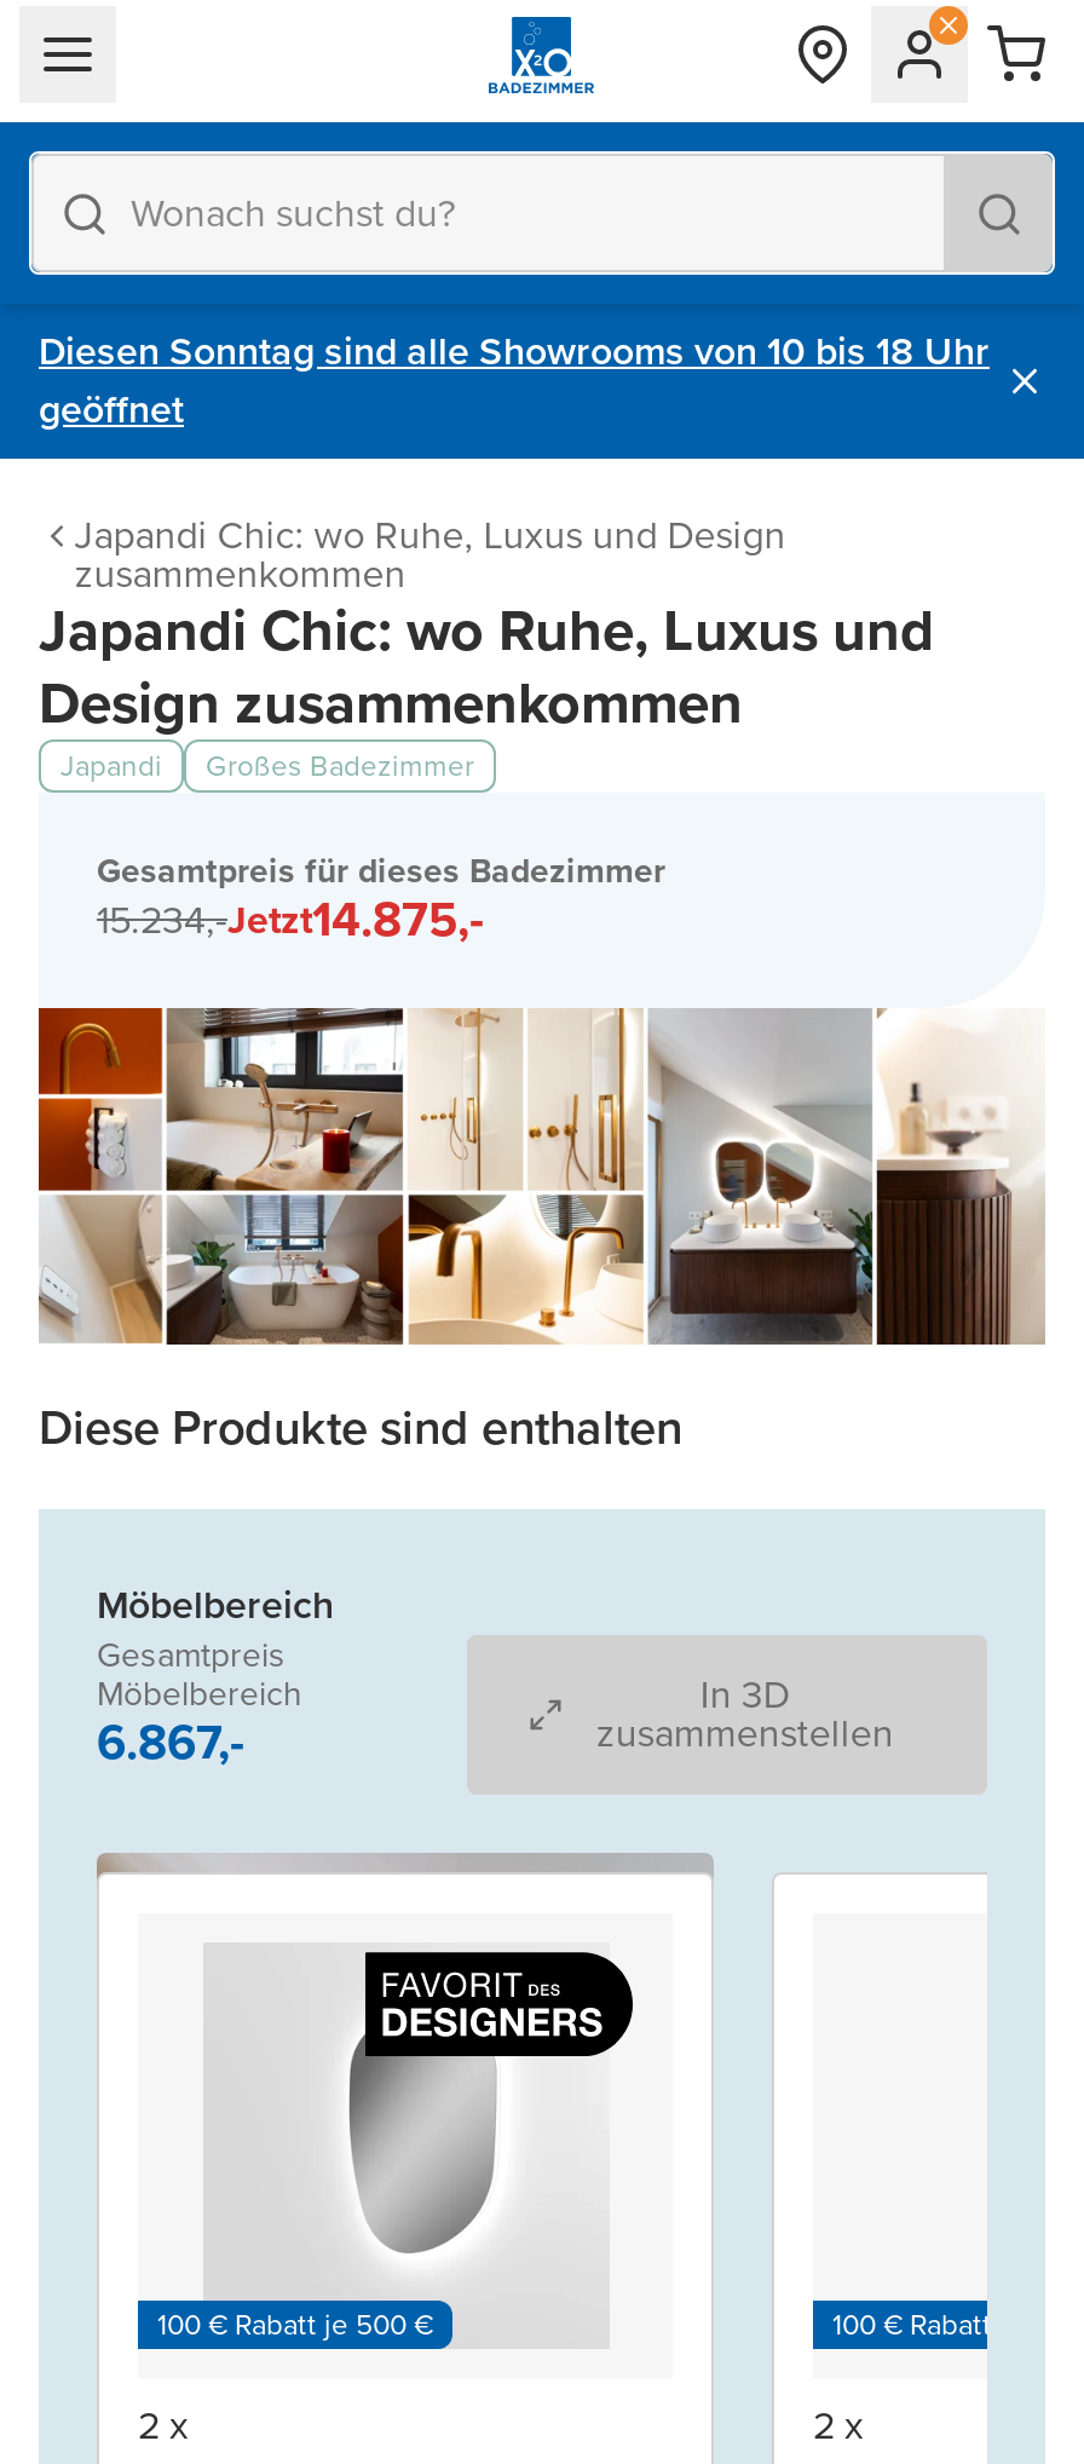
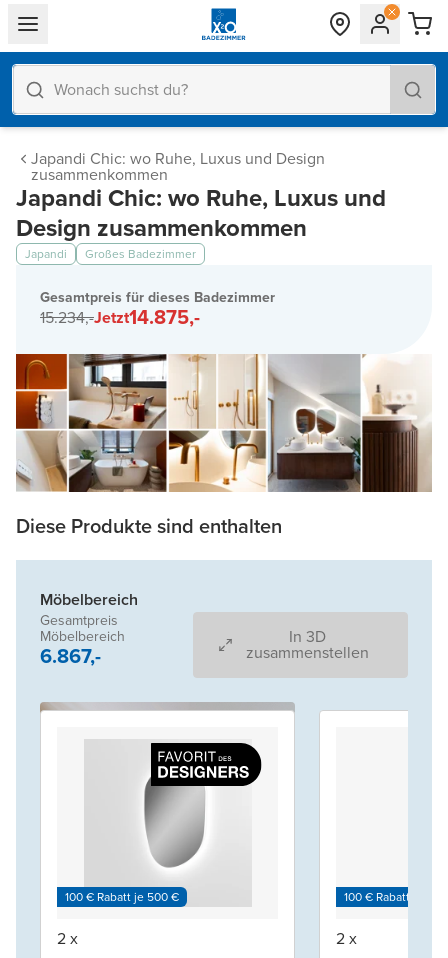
[39,323,990,437] Diesen Sonntag sind alle Showrooms von 10 bis 18 Uhr | geöffnet -> none

